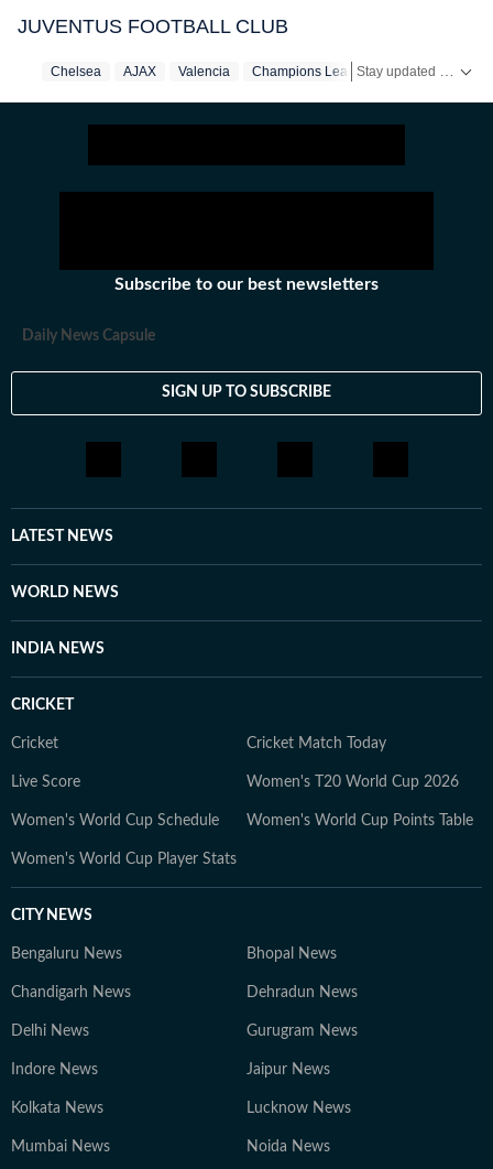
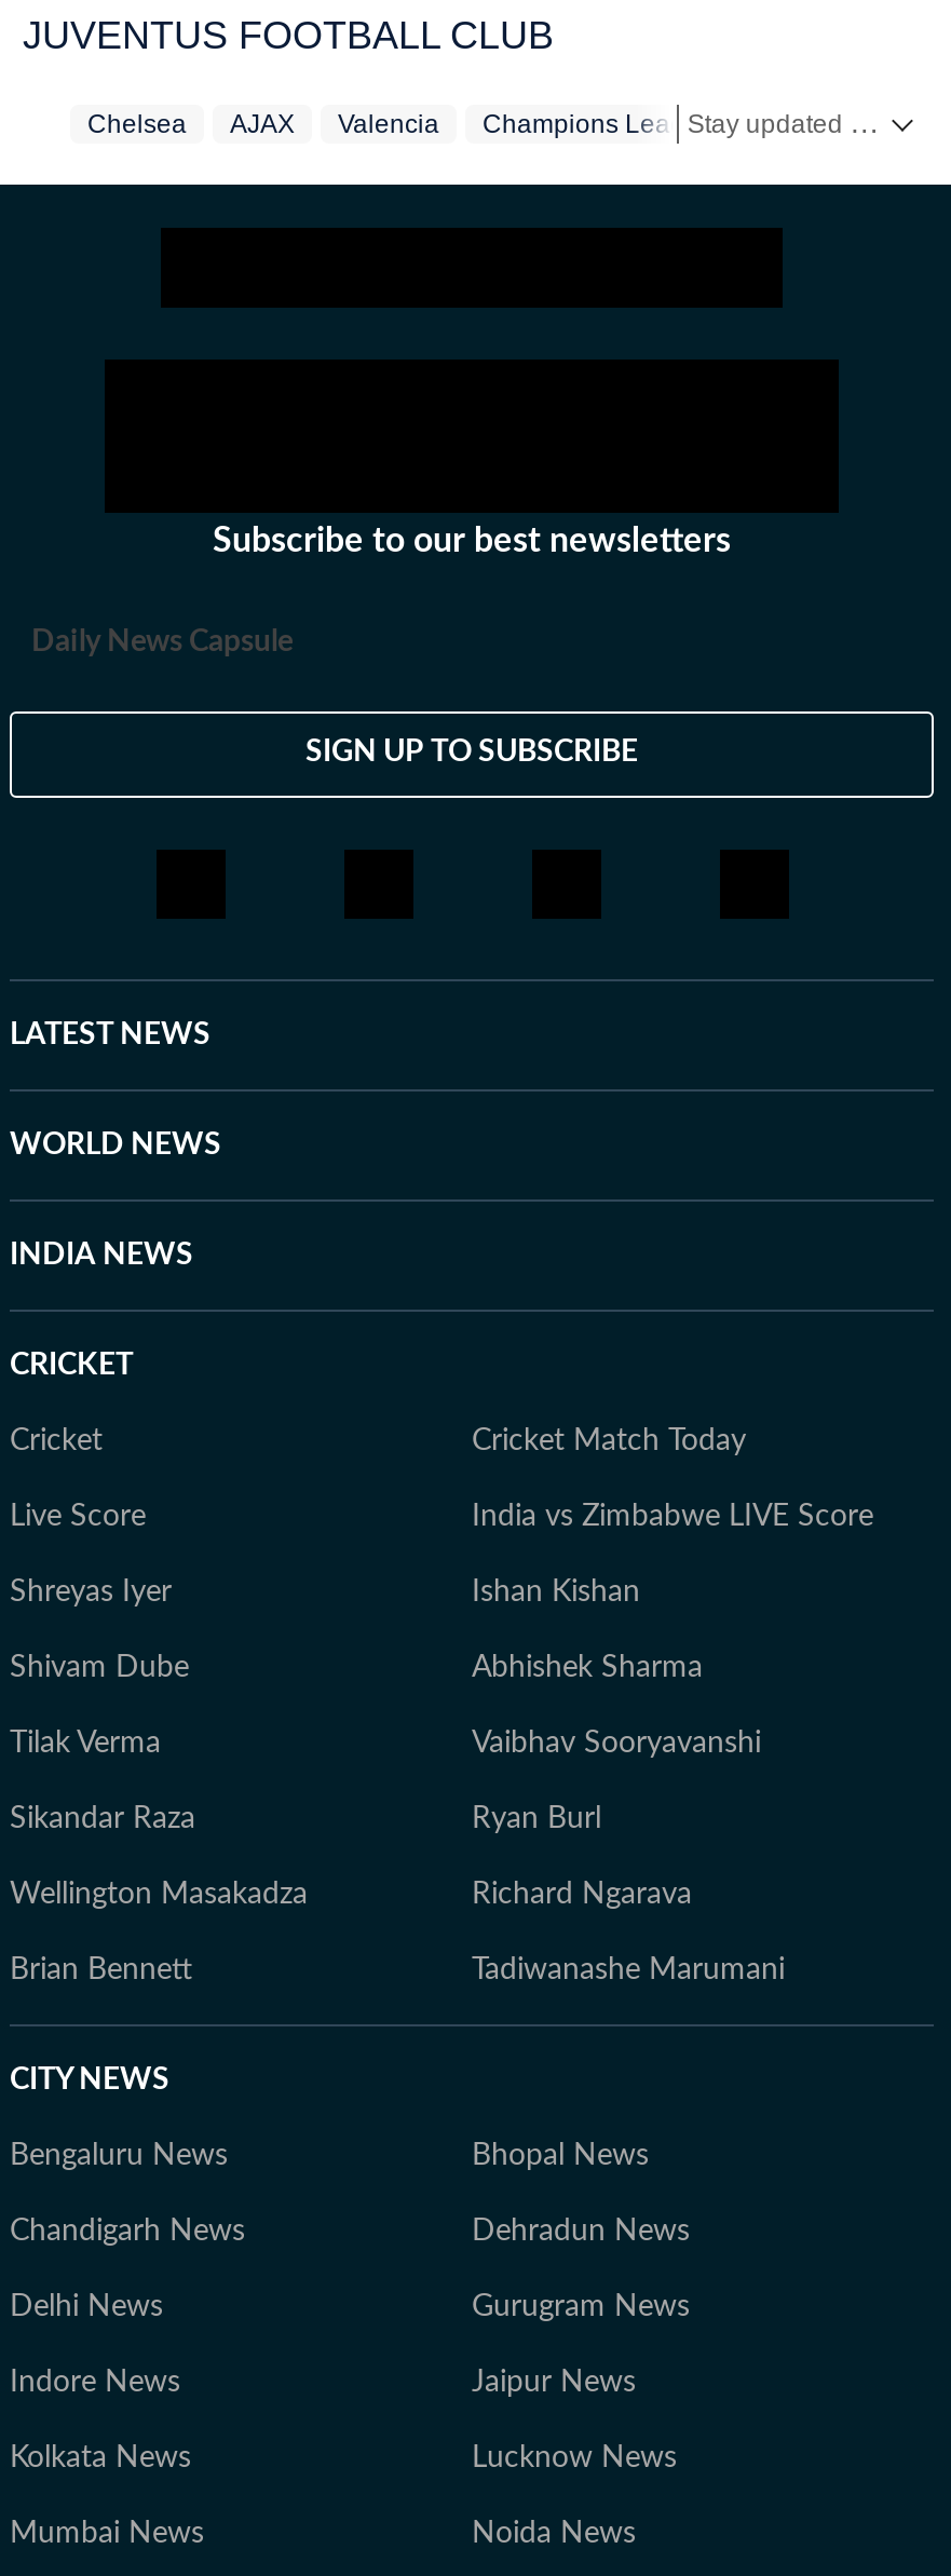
[11,774,473,867] Women's T20 World Cup 2026 | Women's World Cup Schedule | Women's World Cup Points Table | Women's World Cup Player Stats -> [10,1501,873,1985] India vs Zimbabwe LIVE Score | Shreyas Iyer | Ishan Kishan | Shivam Dube | Abhishek Sharma | Tilak Verma | Vaibhav Sooryavanshi | Sikandar Raza | Ryan Burl | Wellington Masakadza | Richard Ngarava | Brian Bennett | Tadiwanashe Marumani

